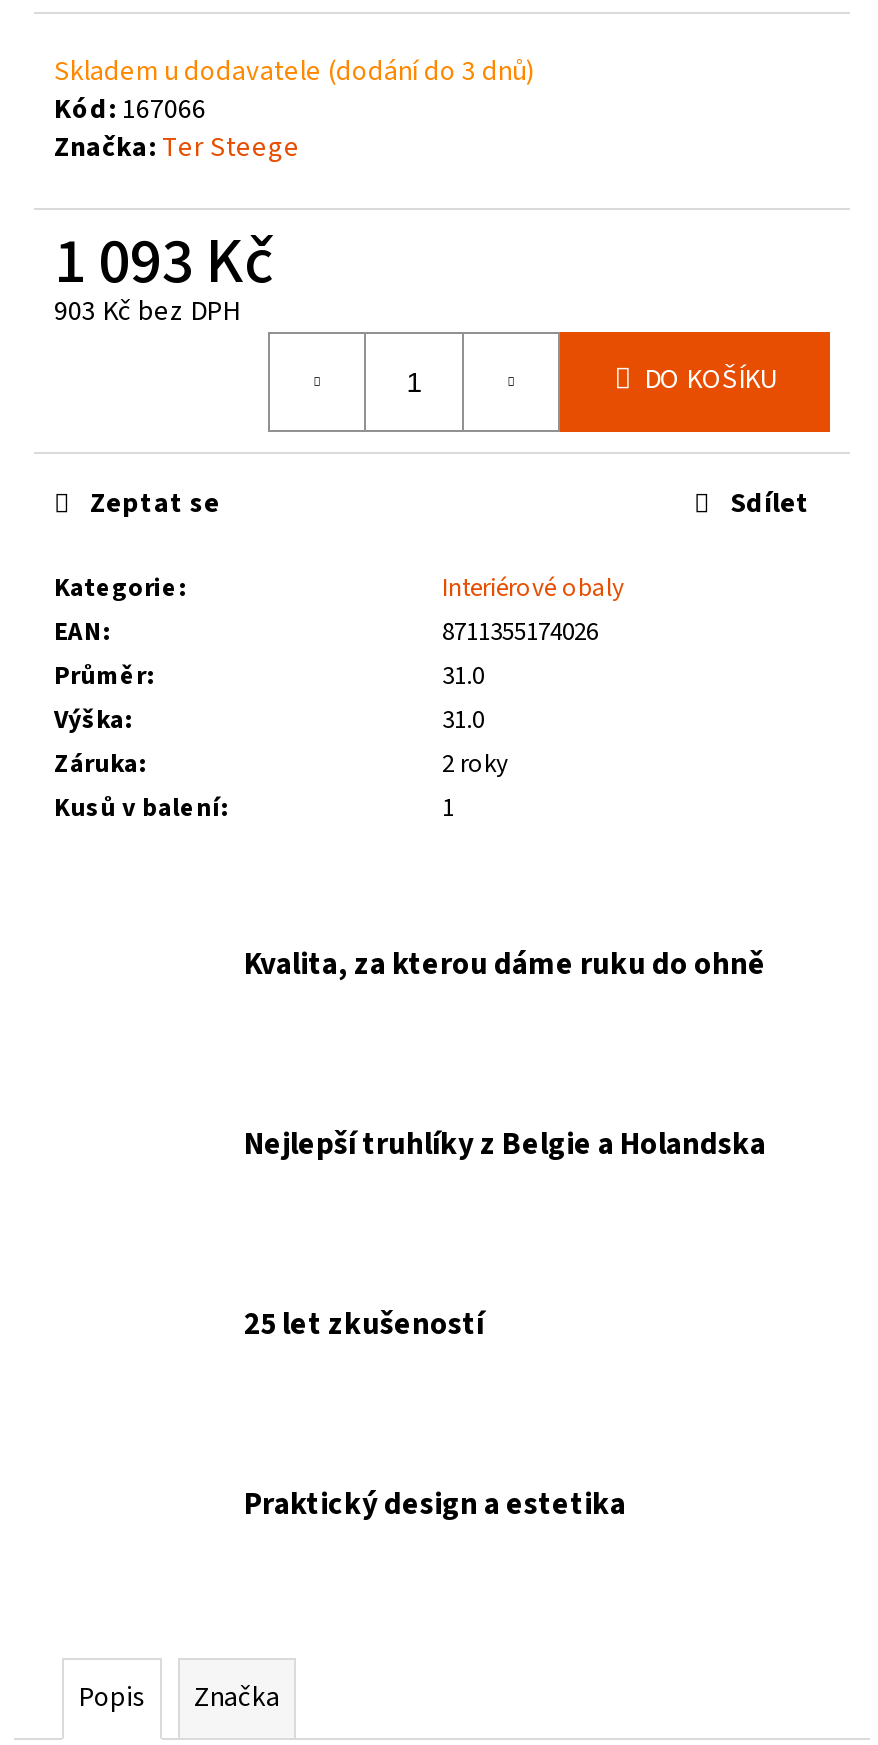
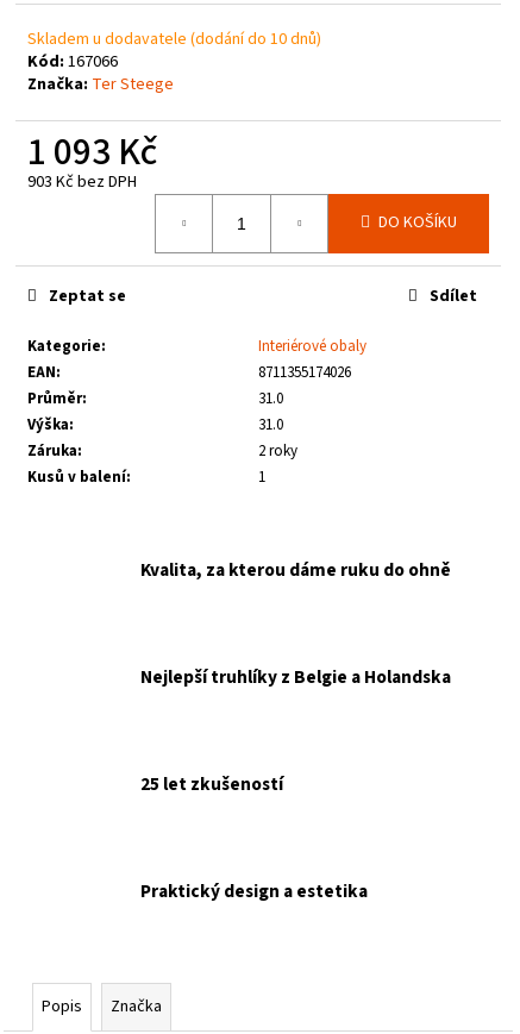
[54,51,534,91] Skladem u dodavatele (dodání do 3 dnů) -> [27,27,321,51] Skladem u dodavatele (dodání do 10 dnů)

